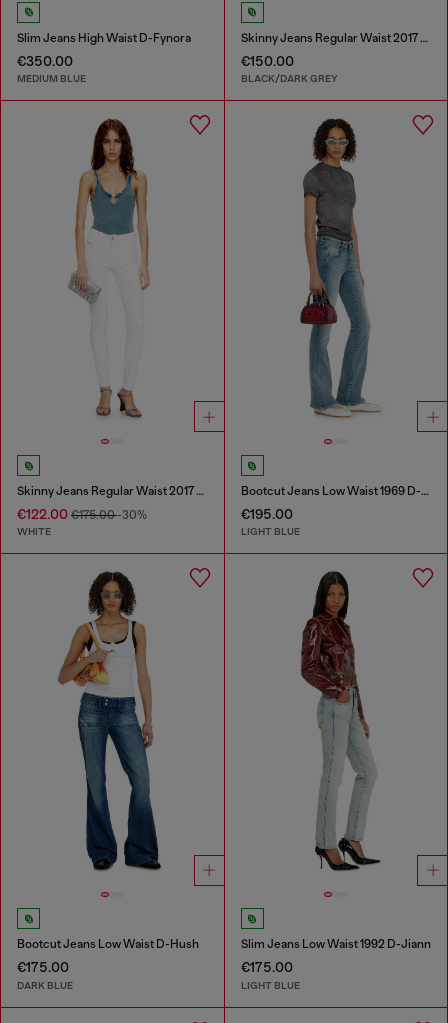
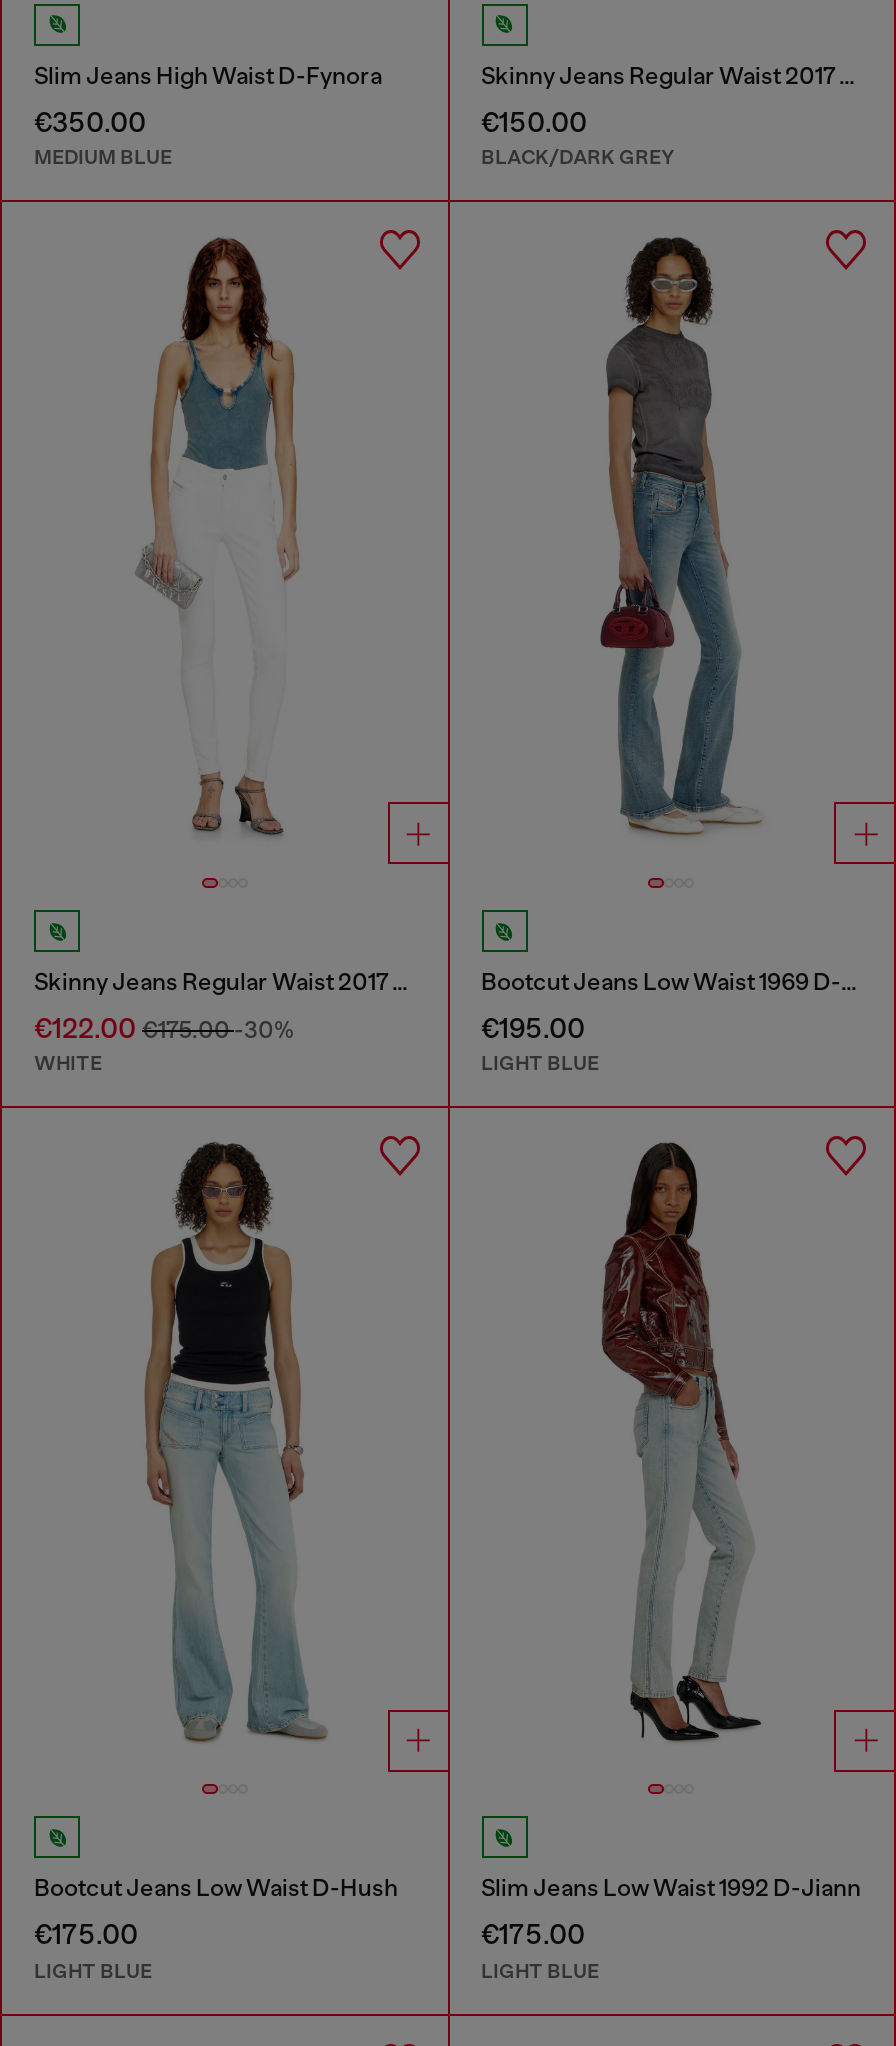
[57,619,163,870] [image] -> [116,1236,328,1740] [image]
[17,979,73,992] DARK BLUE -> [34,1957,152,1983] LIGHT BLUE

